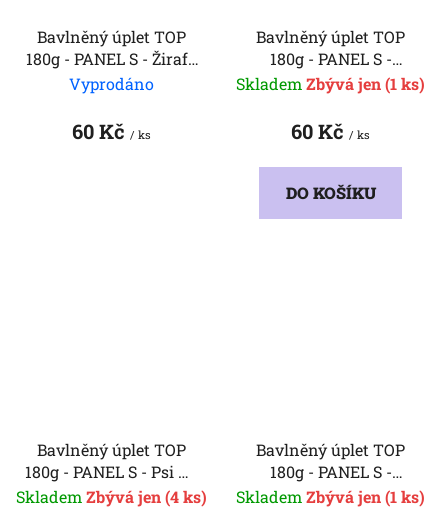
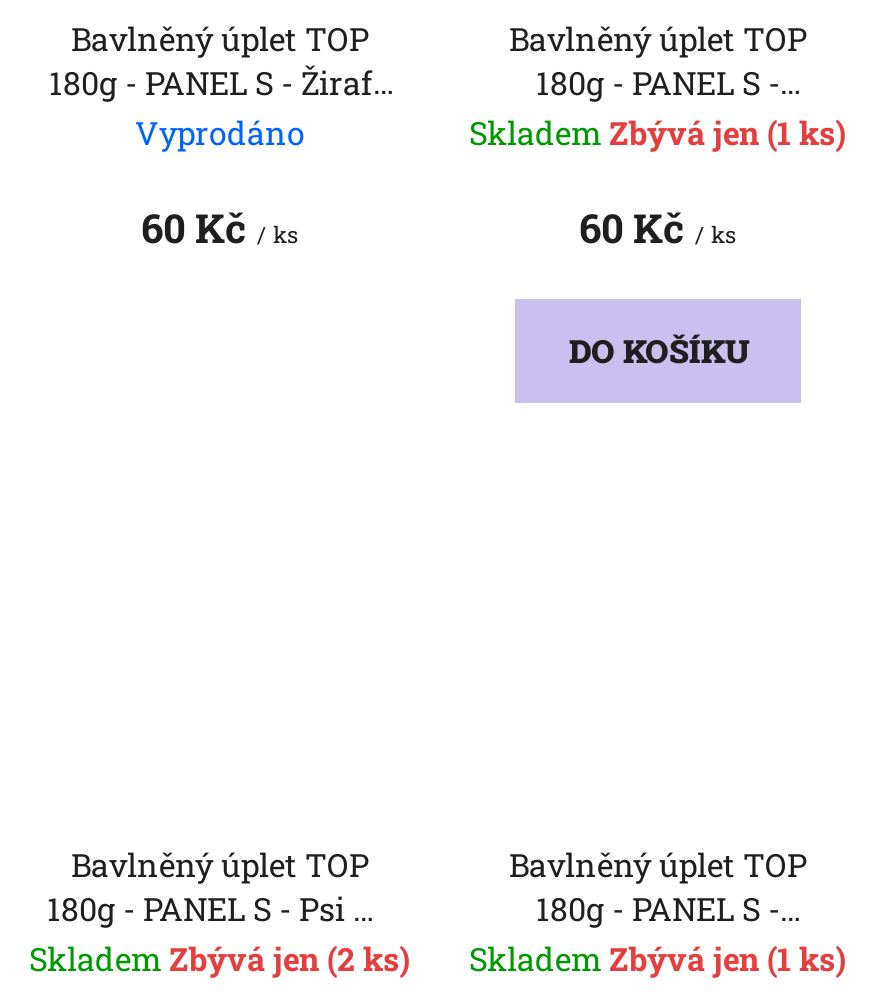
[165,486,207,507] (4 ks) -> [327,937,411,979] (2 ks)

